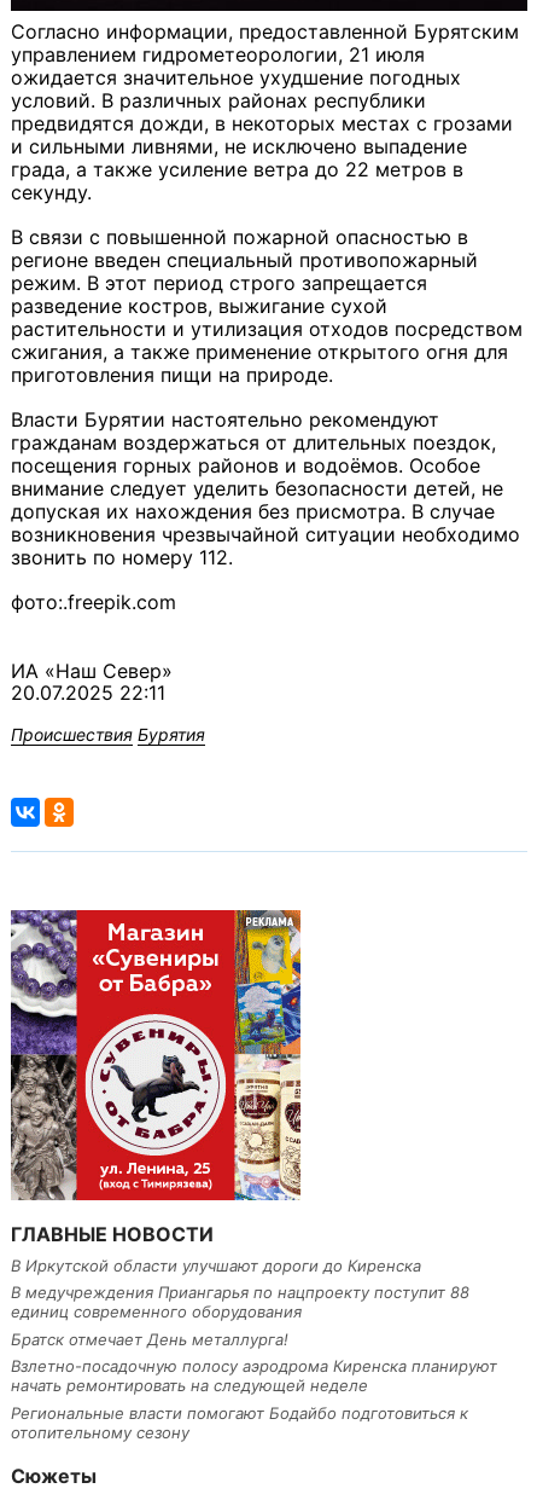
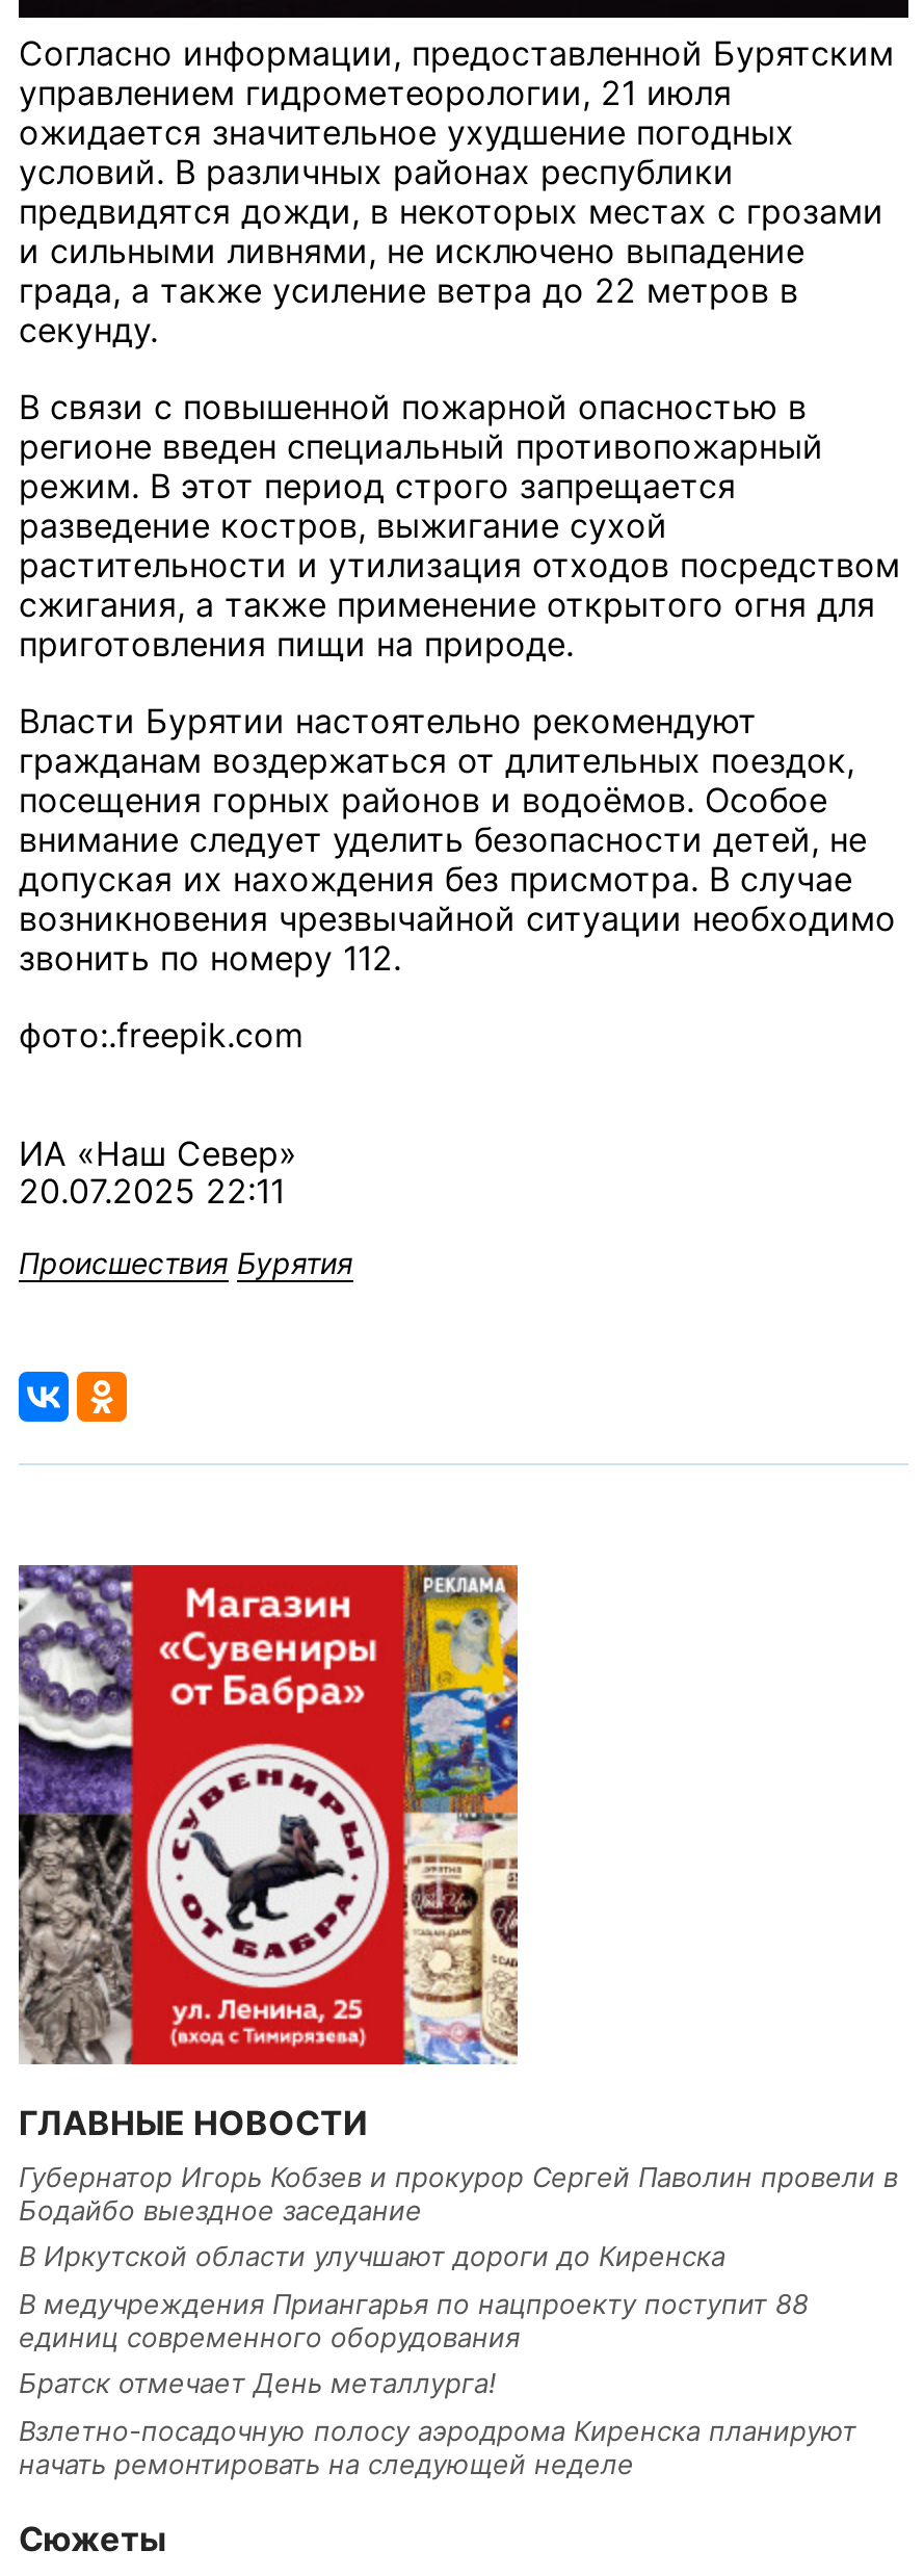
none -> [19,2160,898,2227] Губернатор Игорь Кобзев и прокурор Сергей Паволин провели в | Бодайбо выездное заседание
moved [11,1256,497,1395] -> [19,2240,856,2480]: В Иркутской области улучшают дороги до Киренска | В медучреждения Приангарья по нацпроекту поступит 88 | единиц современного оборудования | Братск отмечает День металлурга! | Взлетно-посадочную полосу аэродрома Киренска планируют | начать ремонтировать на следующей неделе
[11,1403,468,1442] Региональные власти помогают Бодайбо подготовиться к | отопительному сезону -> none

